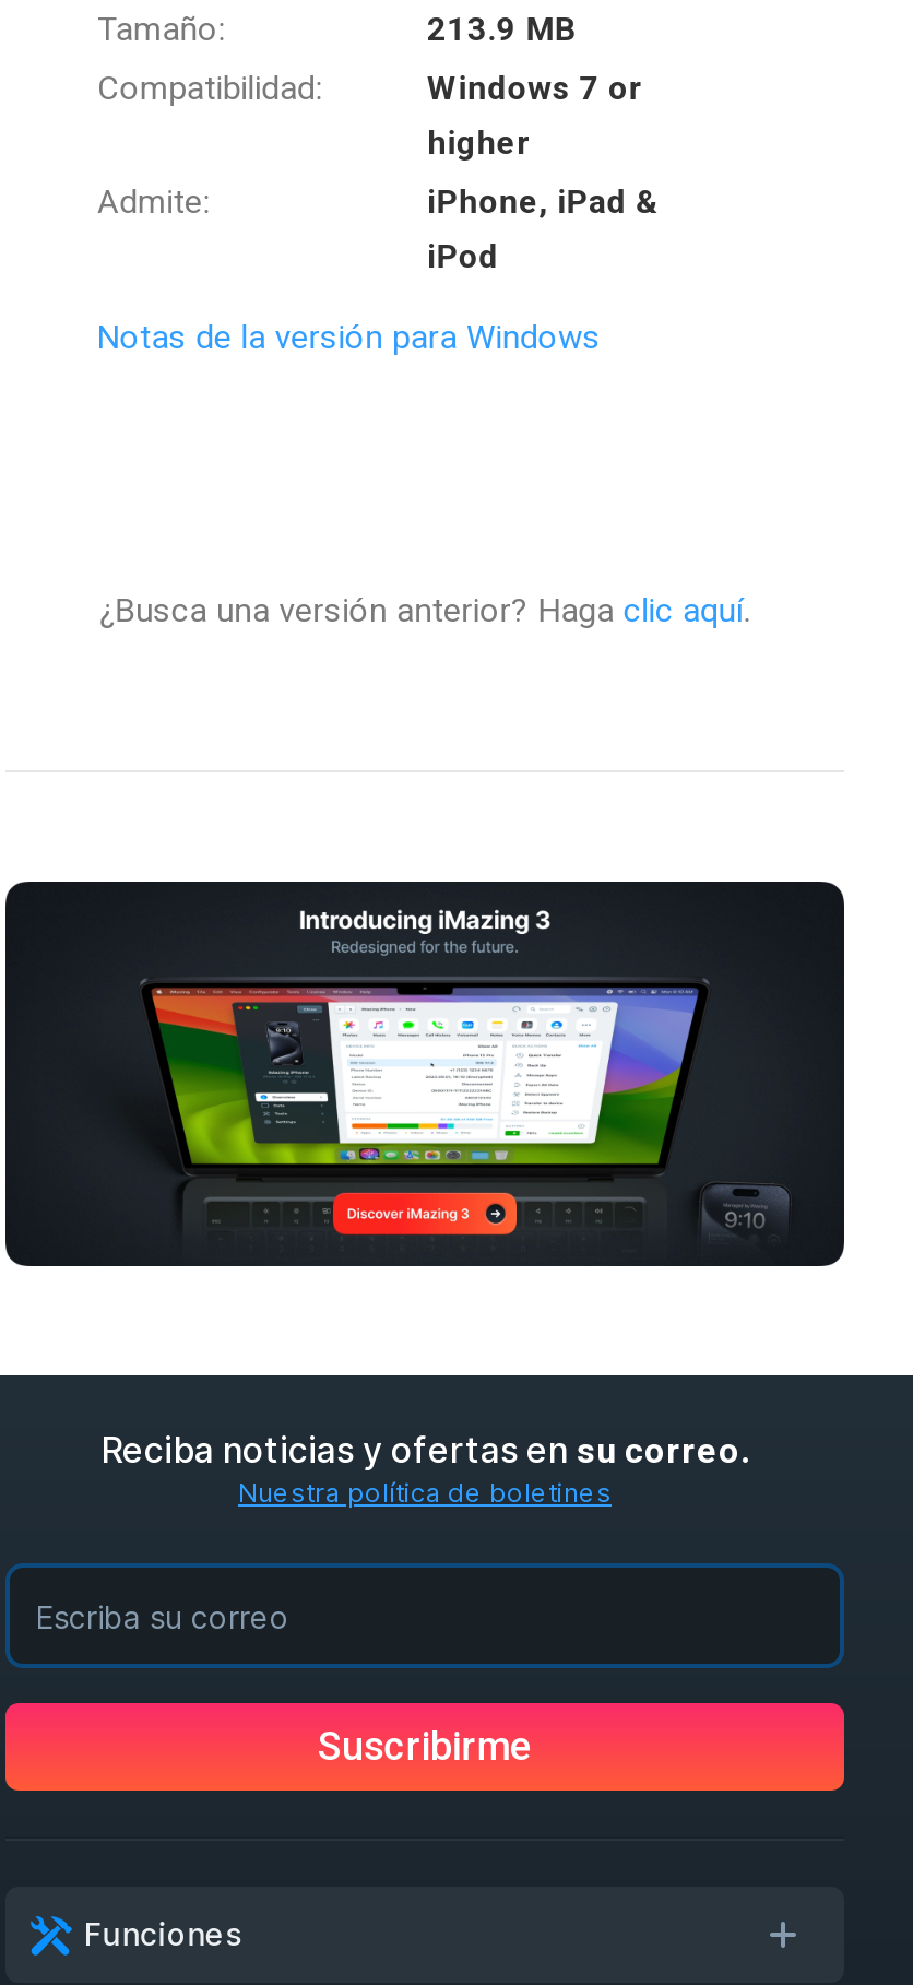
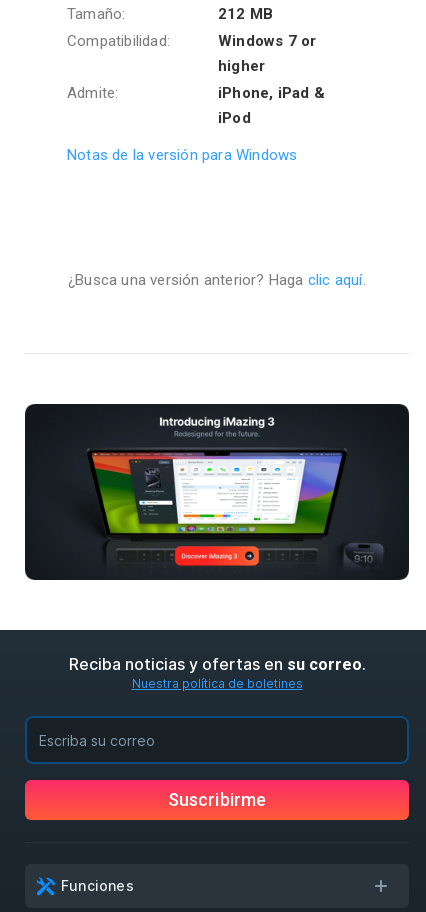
[427,10,577,49] 213.9 MB -> [218,5,273,23] 212 MB

